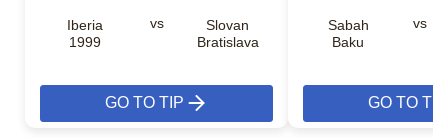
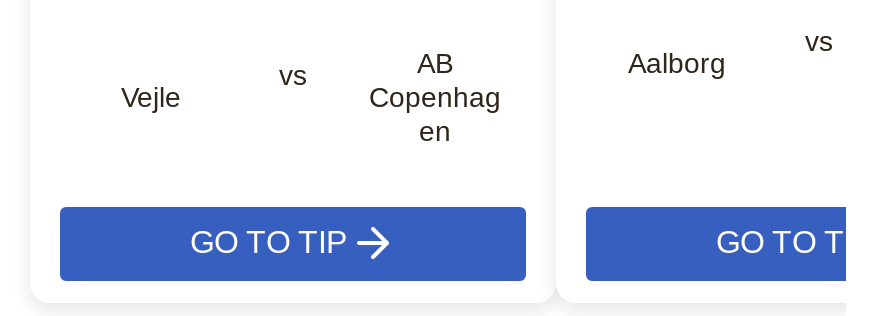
[67,17,103,50] Iberia | 1999 -> [121,80,181,112] Vejle
[196,17,258,50] Slovan | Bratislava -> [369,46,501,146] AB | Copenhag | en
[328,17,369,50] Sabah | Baku -> [628,46,726,78] Aalborg

